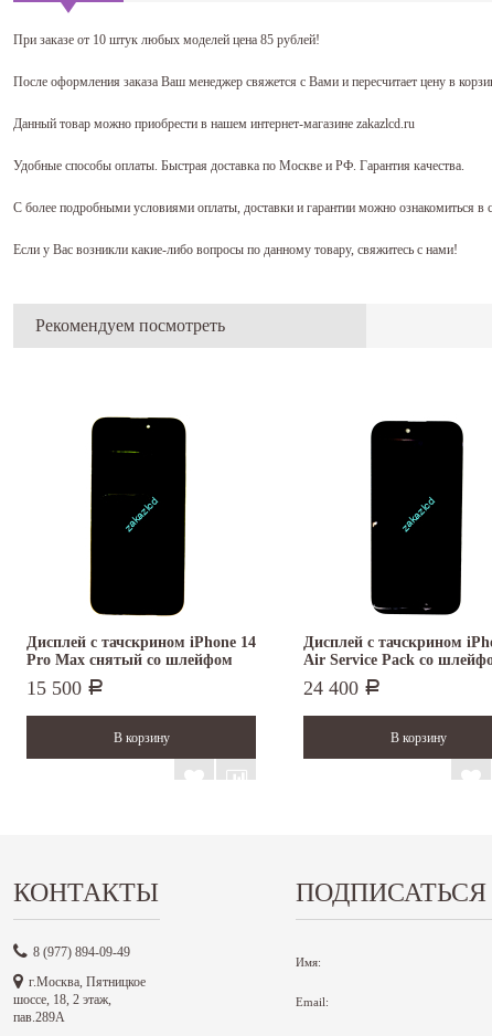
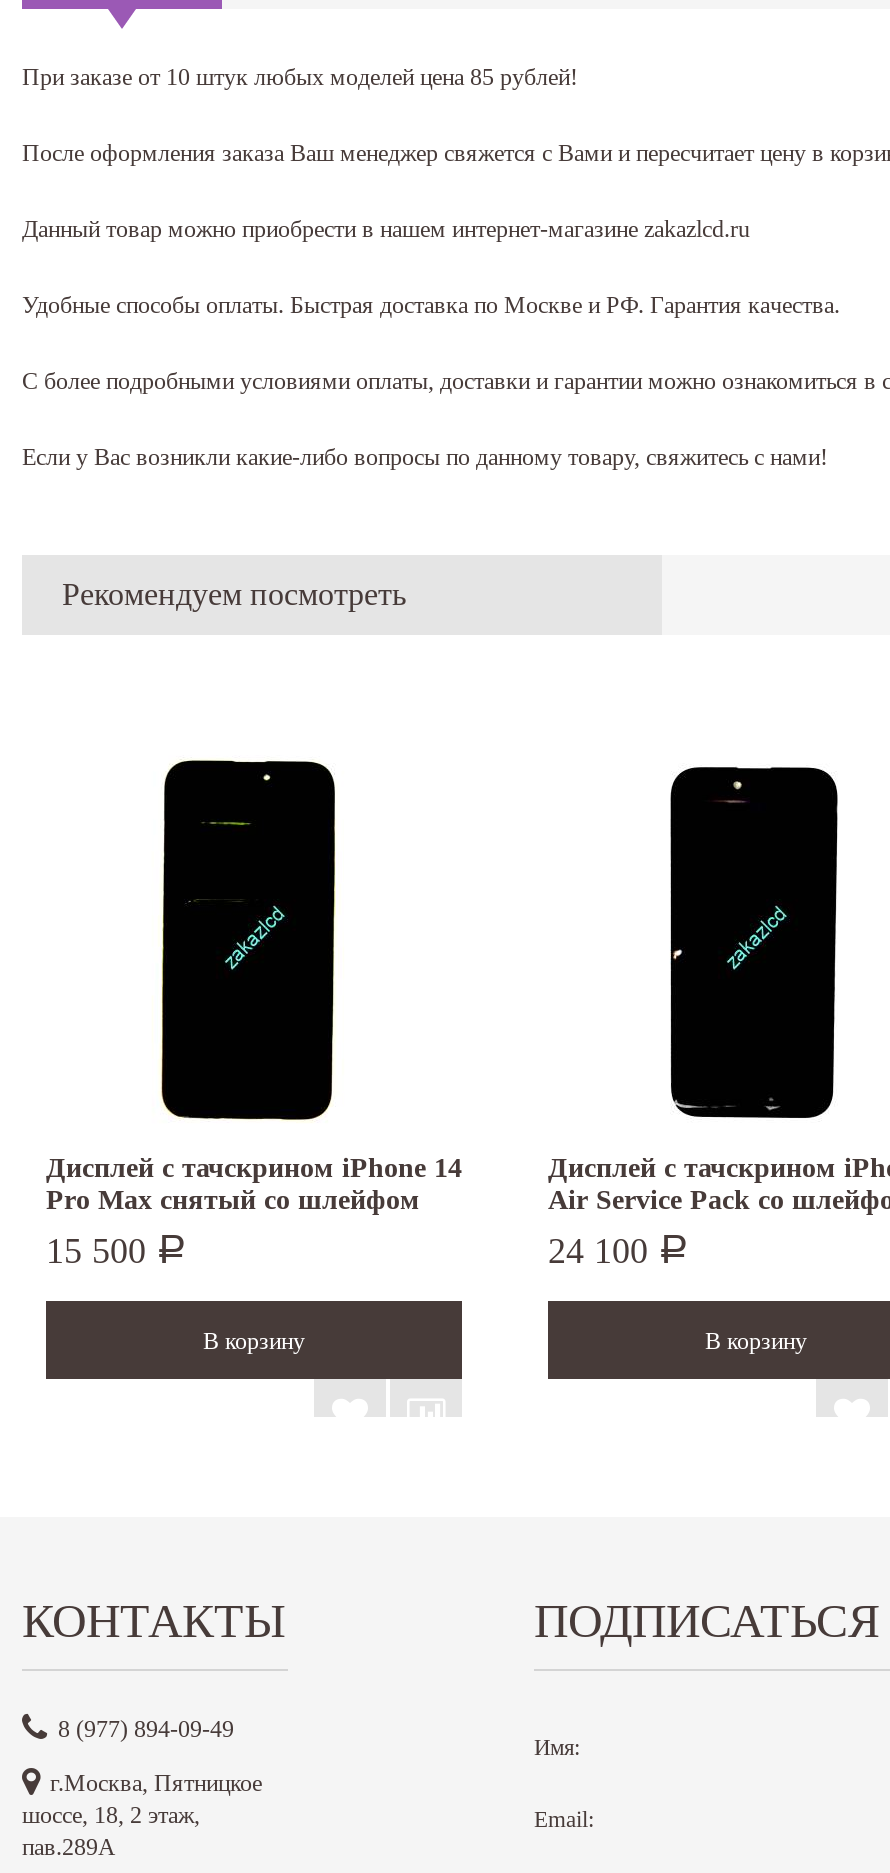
[303,677,381,699] 24 400 Р -> [548,1231,688,1271] 24 100 Р

